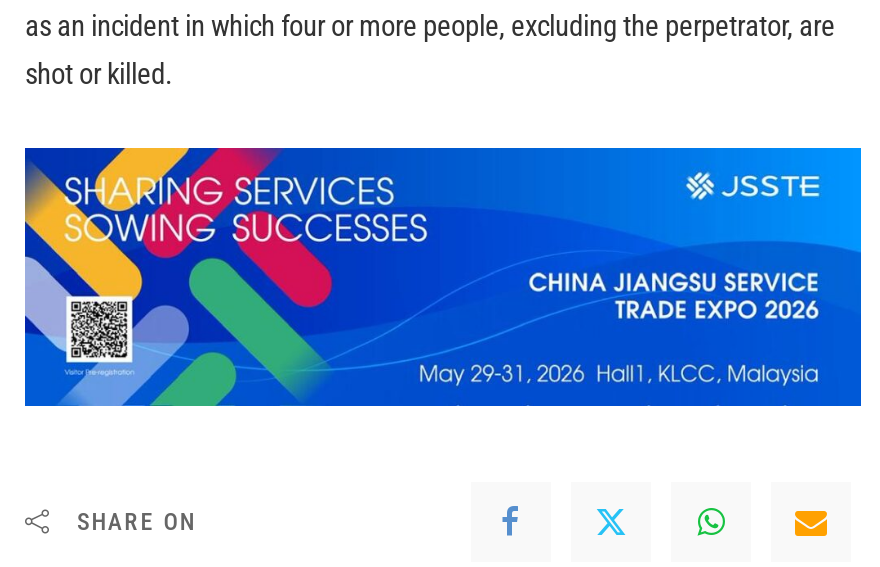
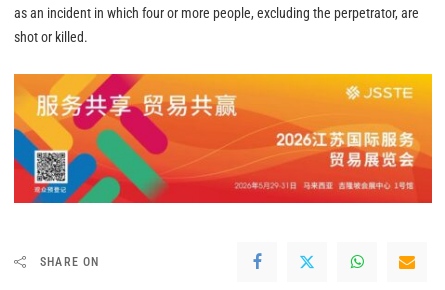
[23,146,863,410] [image] -> [13,73,433,204] [image]

